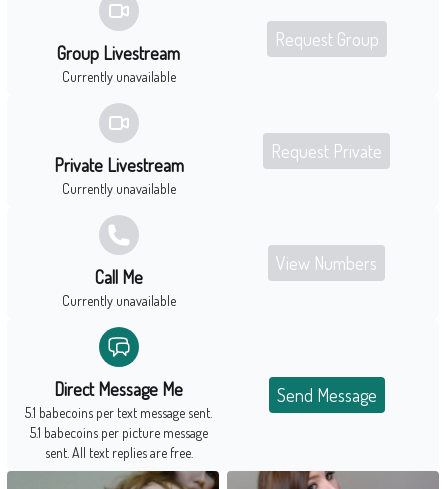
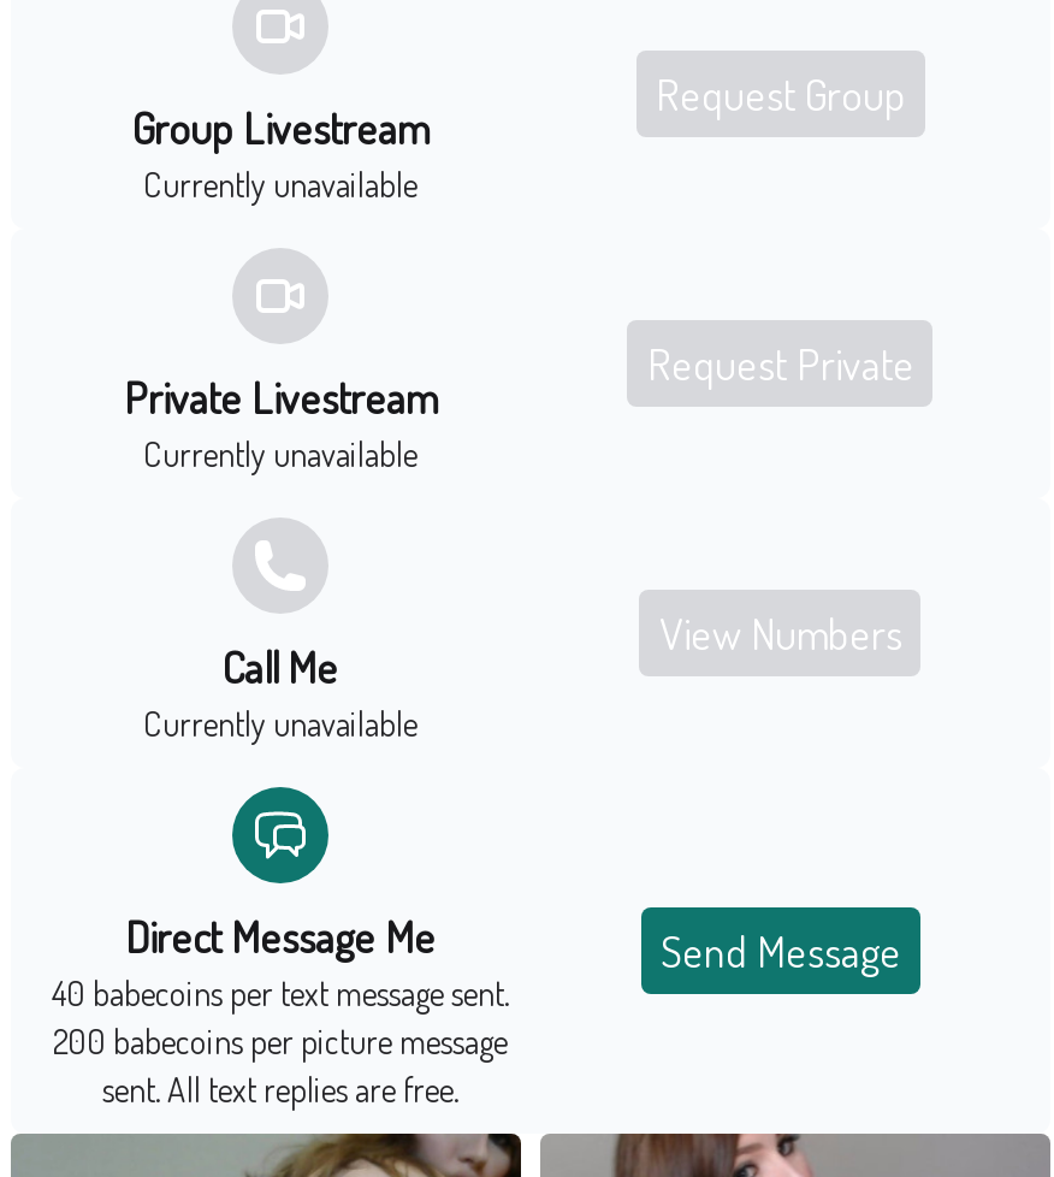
[25,404,212,421] 5.1 babecoins per text message sent. -> [52,972,509,1013] 40 babecoins per text message sent.
[30,424,208,441] 5.1 babecoins per picture message -> [53,1020,508,1061] 200 babecoins per picture message

